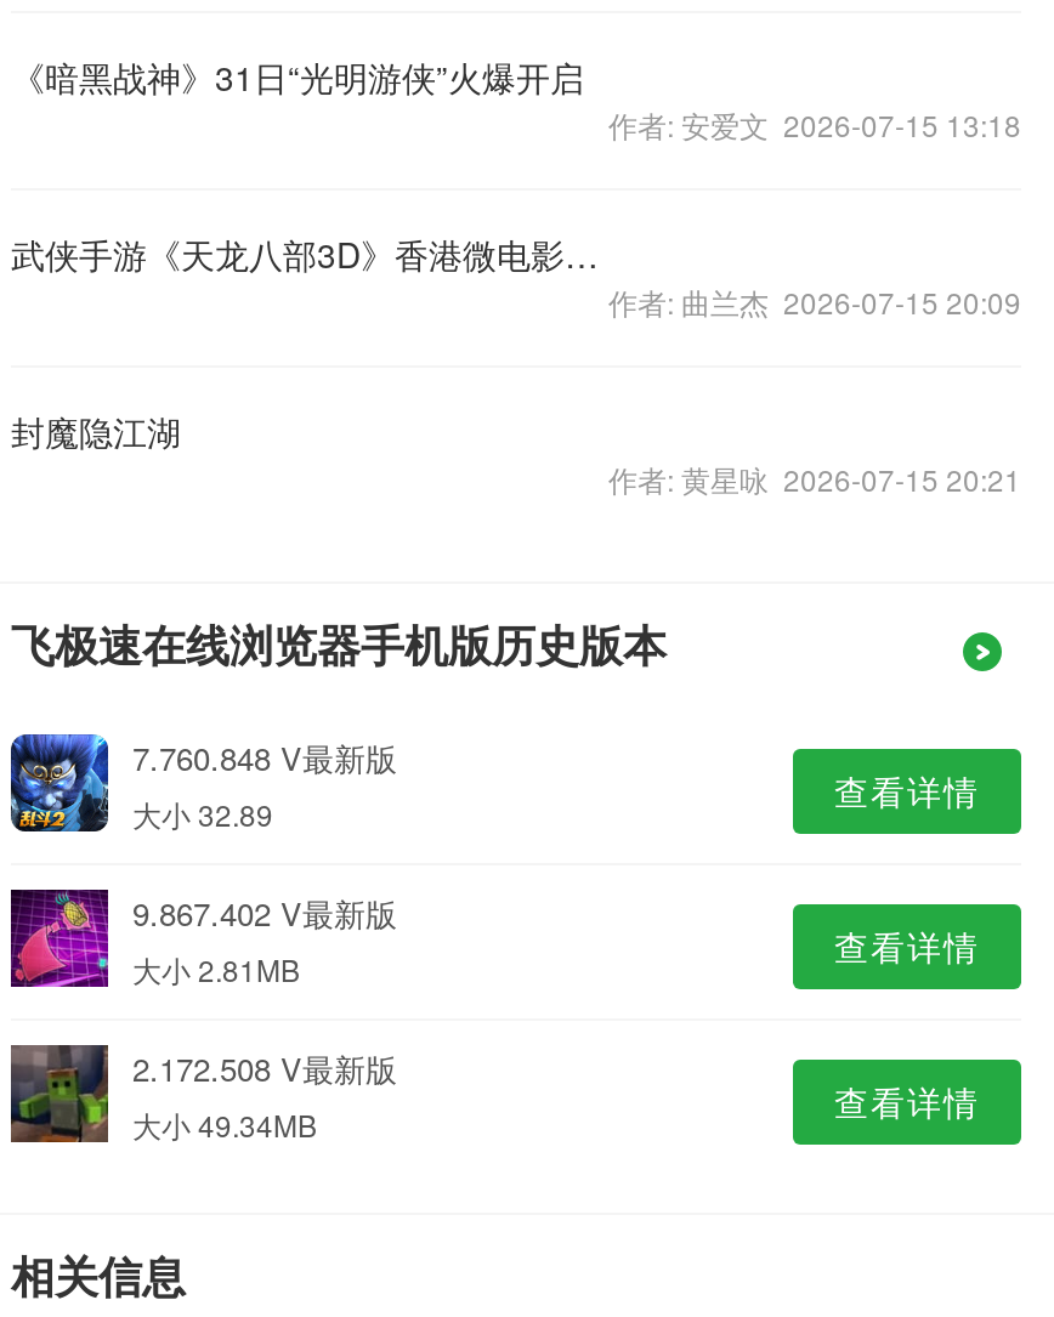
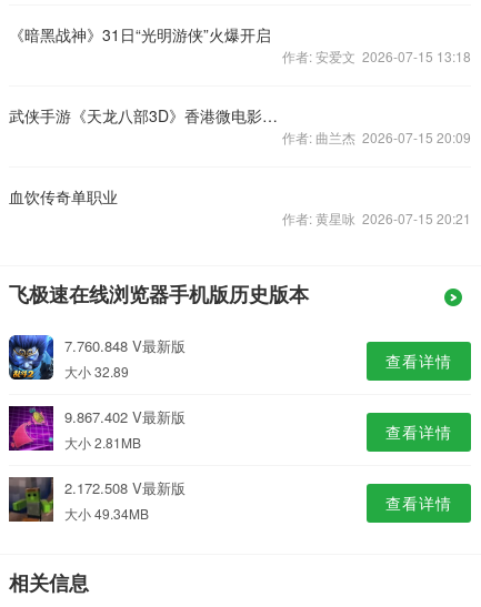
[11,407,181,455] 封魔隐江湖 -> [9,185,118,208] 血饮传奇单职业

